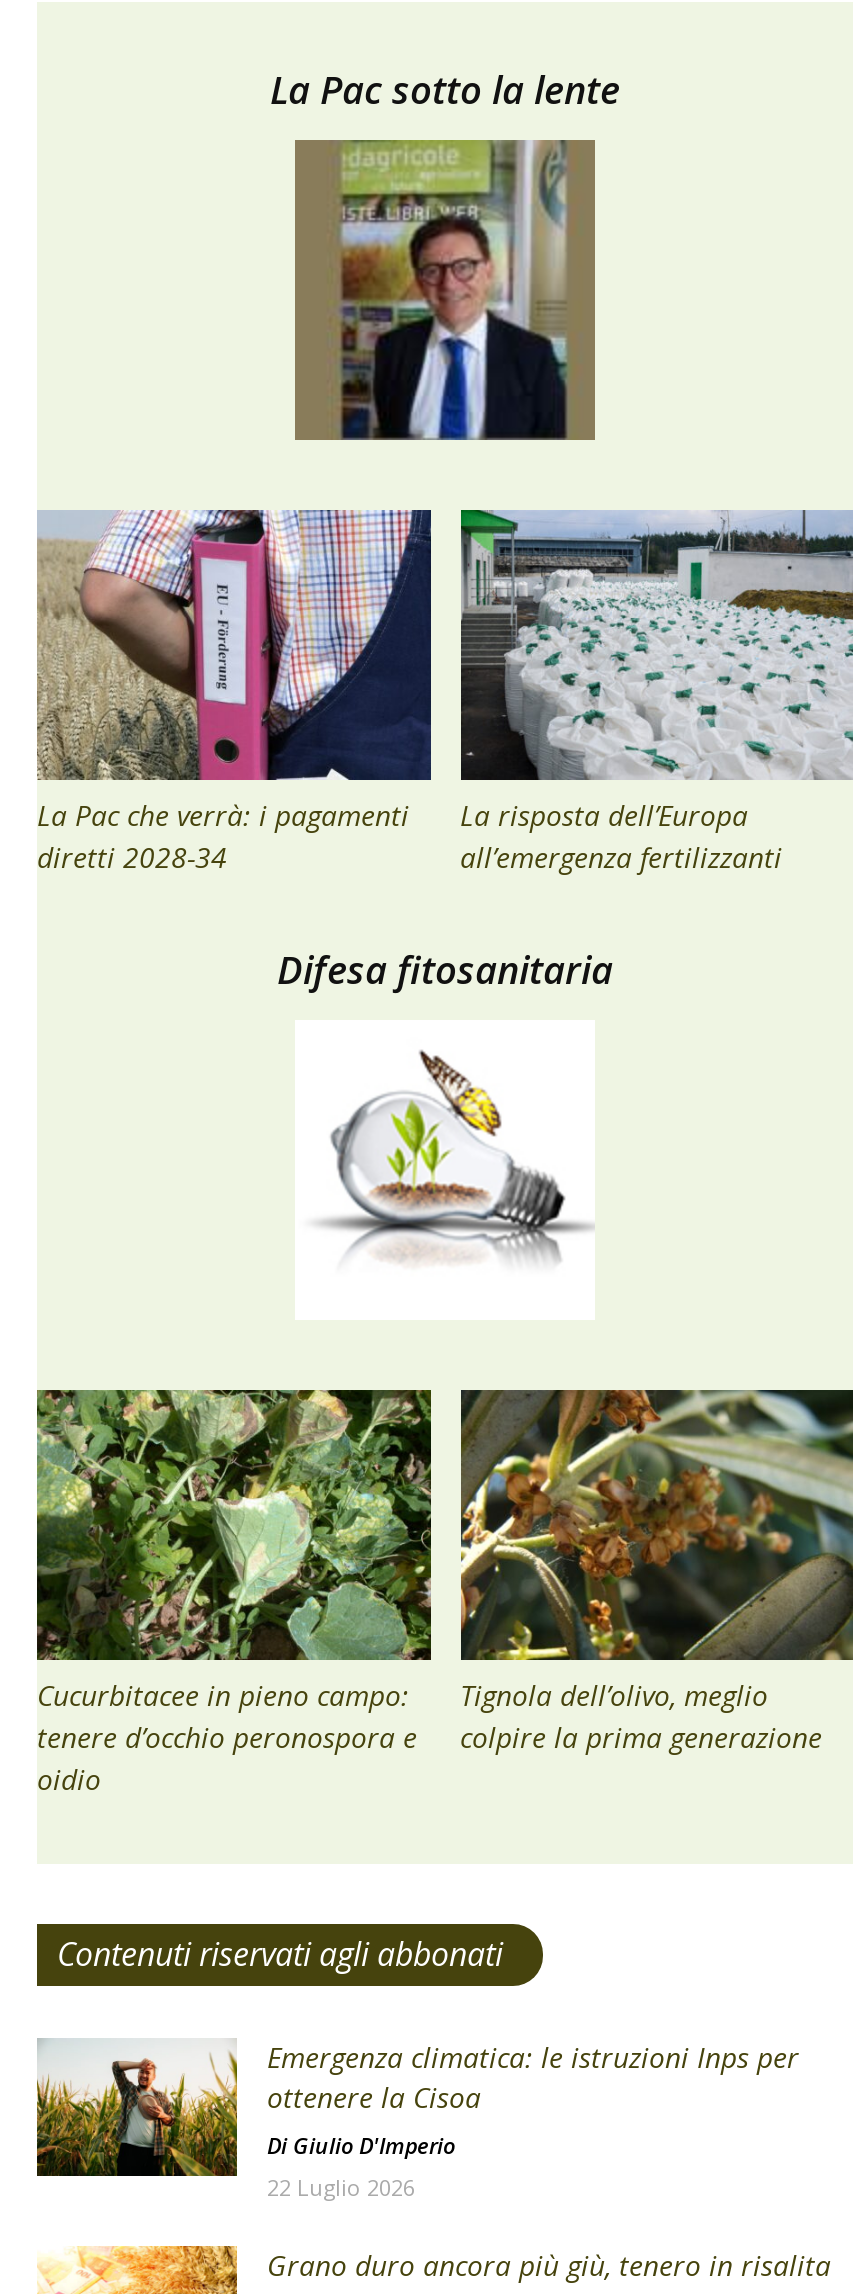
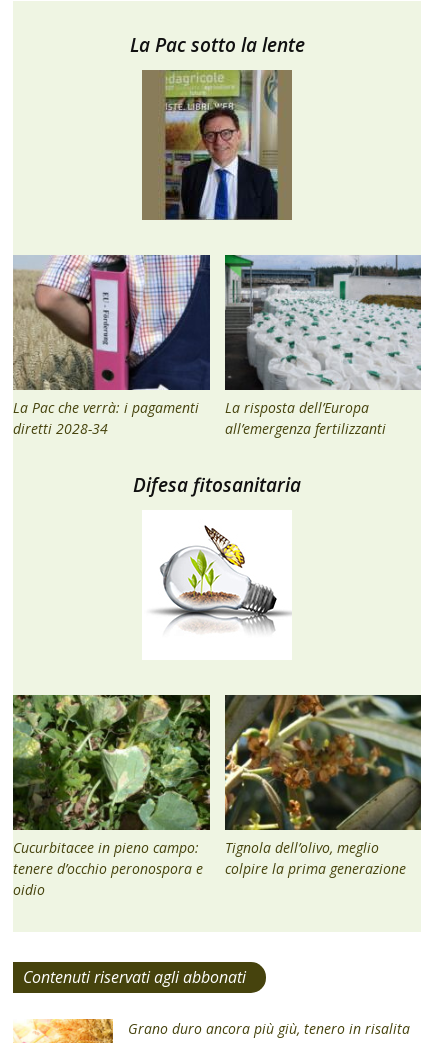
[35,2038,799,2202] [image] | Emergenza climatica: le istruzioni Inps per | ottenere la Cisoa | Di Giulio D'Imperio | 22 Luglio 2026 -> none

